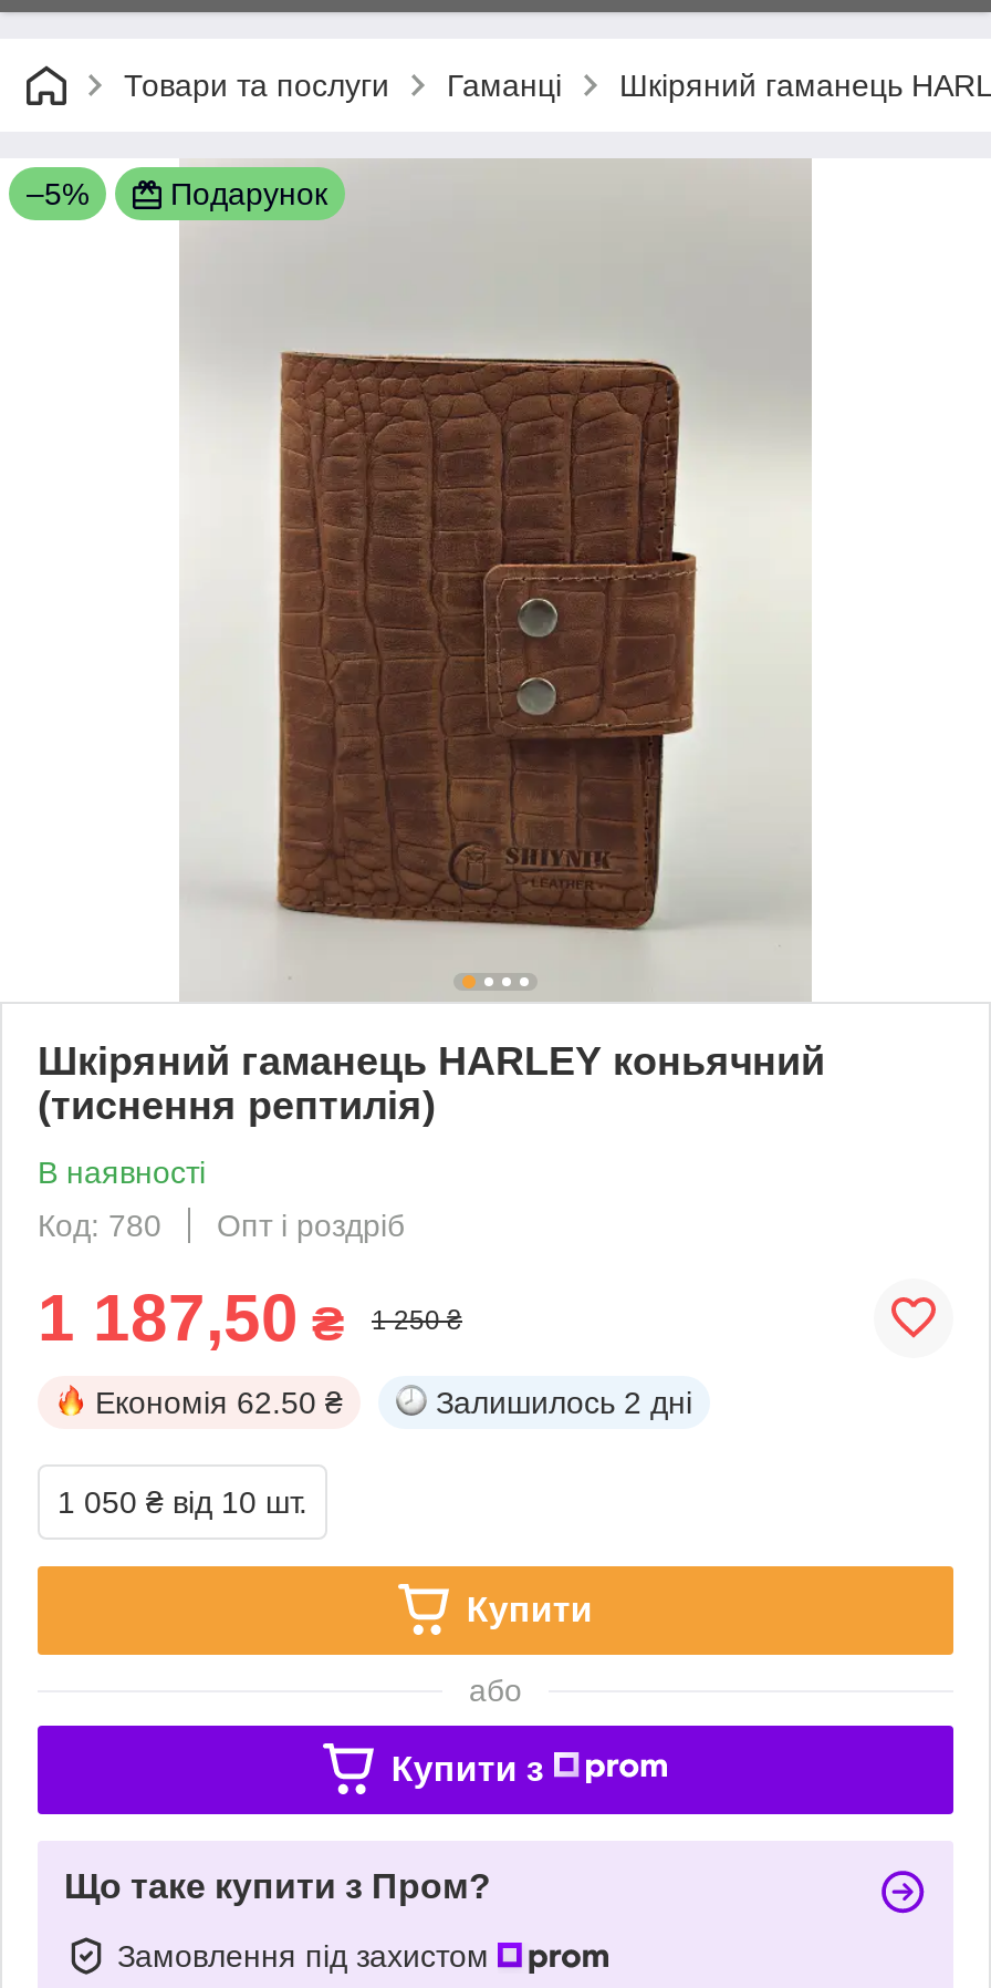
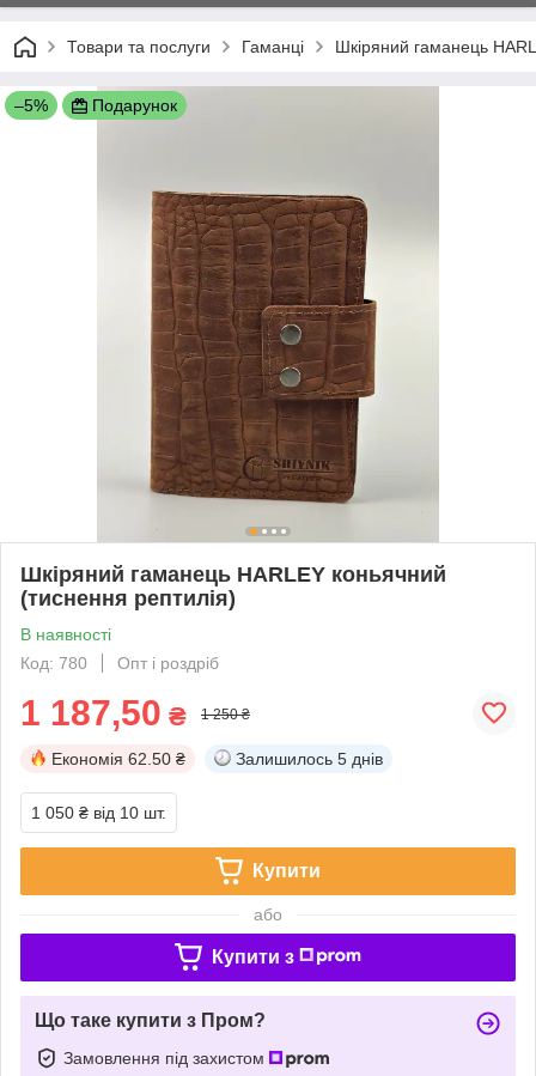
[436,1384,692,1420] Залишилось 2 дні -> [236,749,383,768] Залишилось 5 днів

